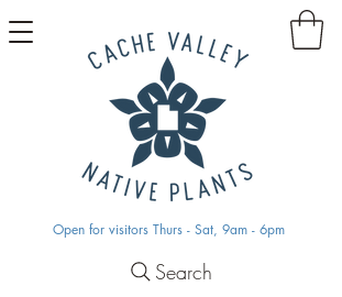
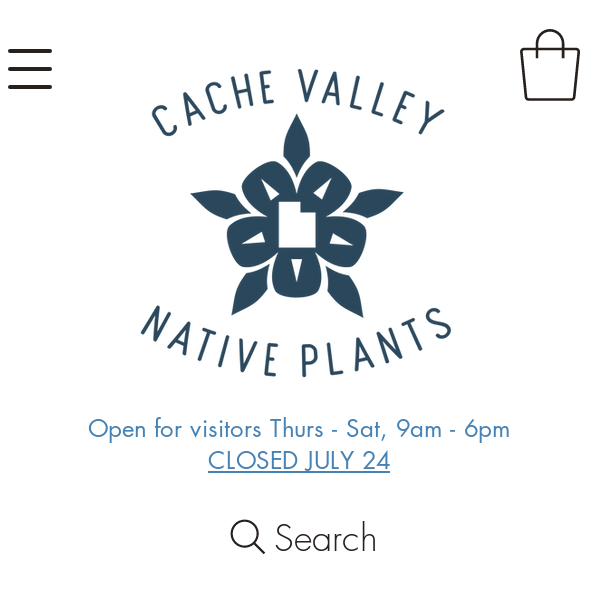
none -> [208,443,390,477] CLOSED JULY 24

